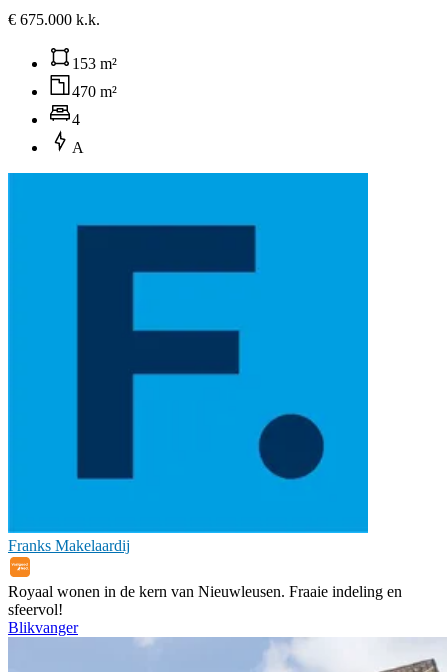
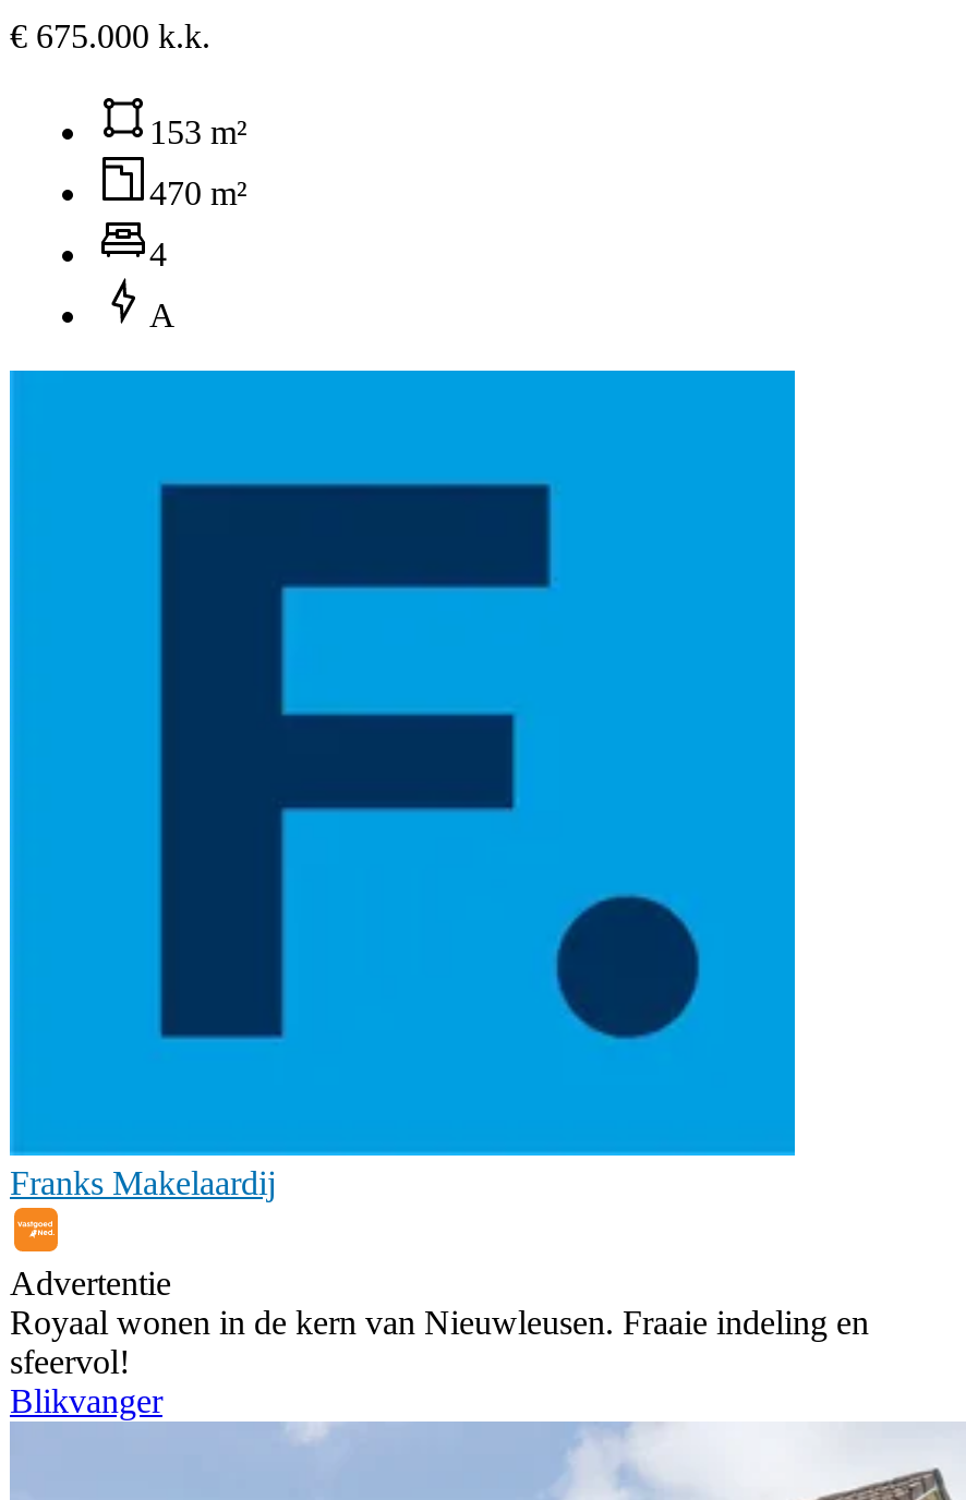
none -> [10,1266,171,1303] Advertentie

